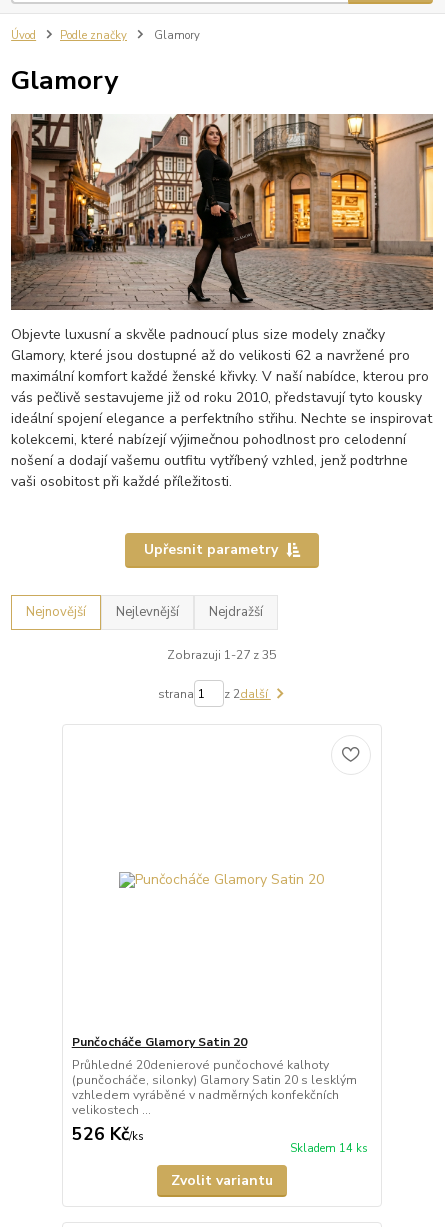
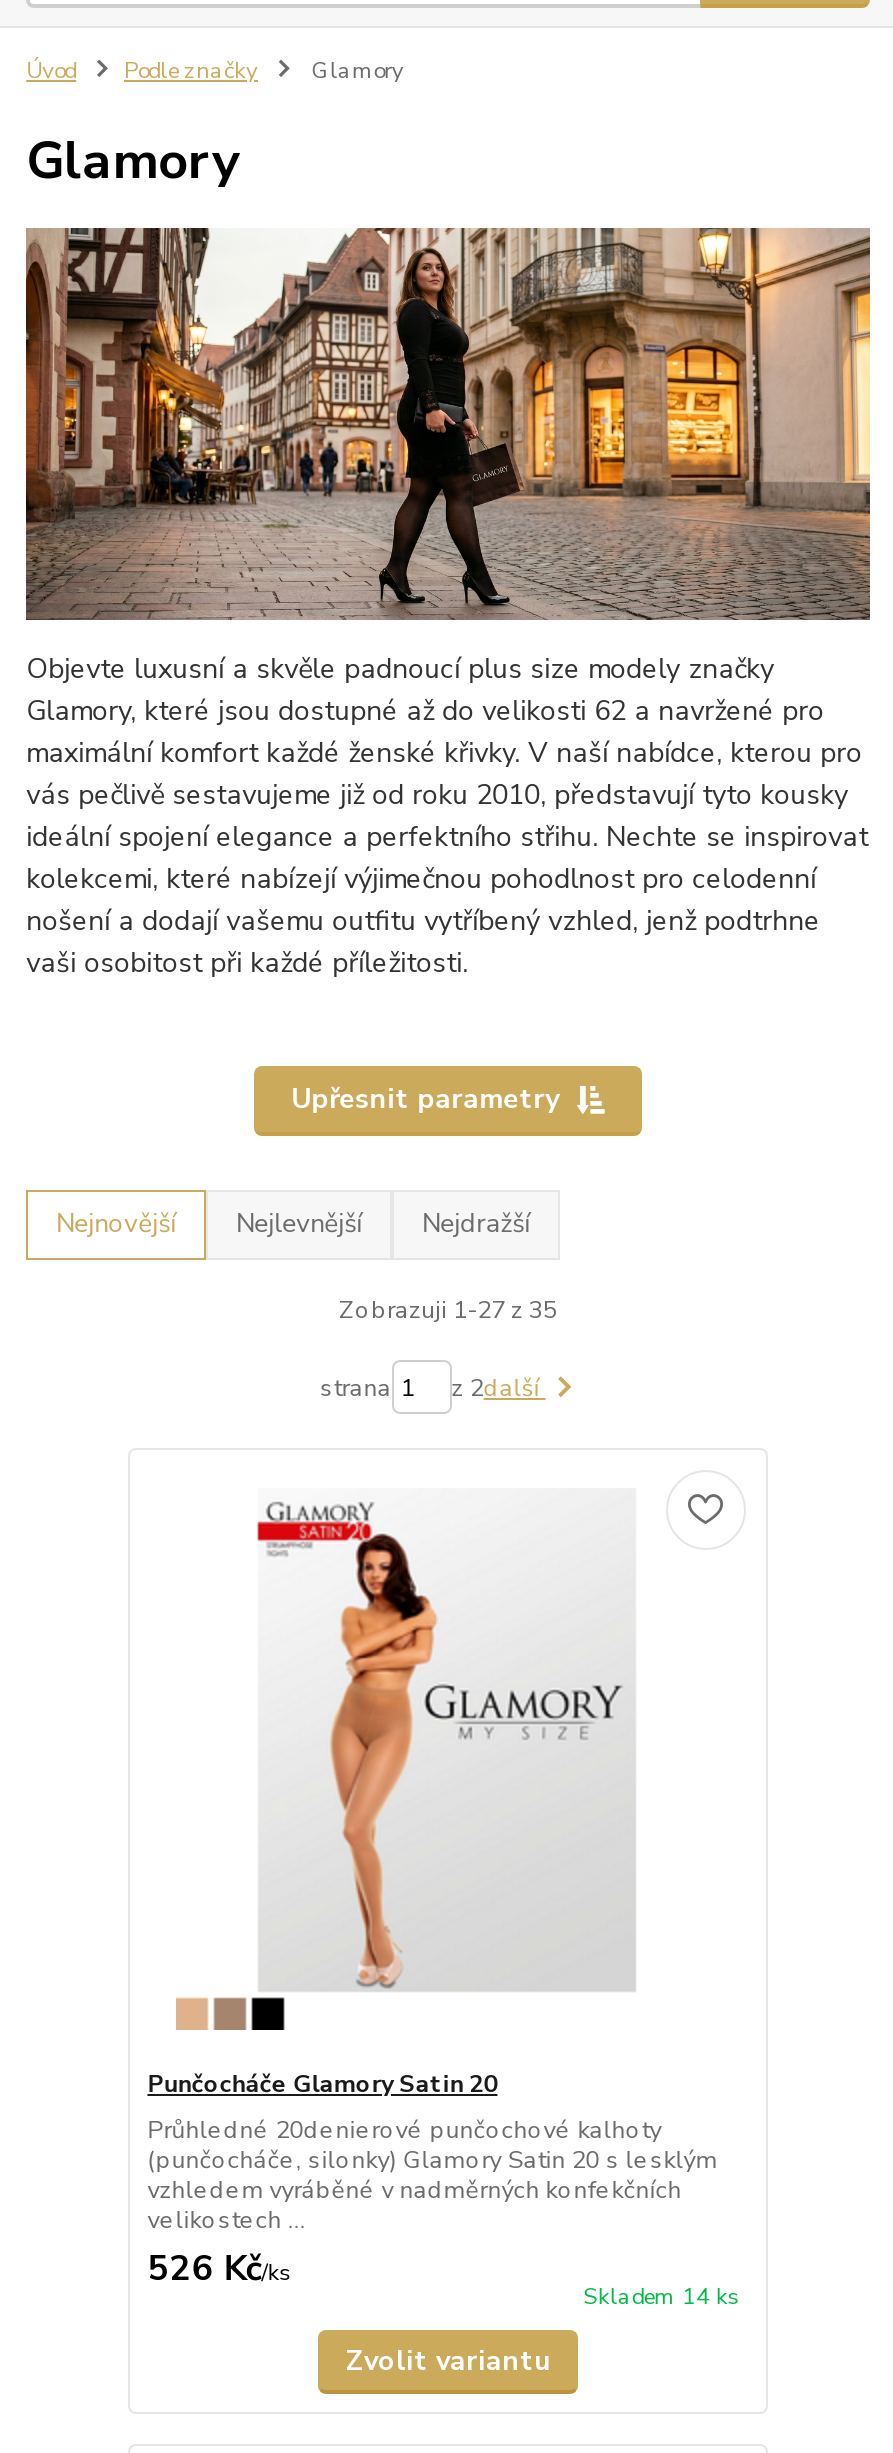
none -> [174,1500,652,2032] [image]

